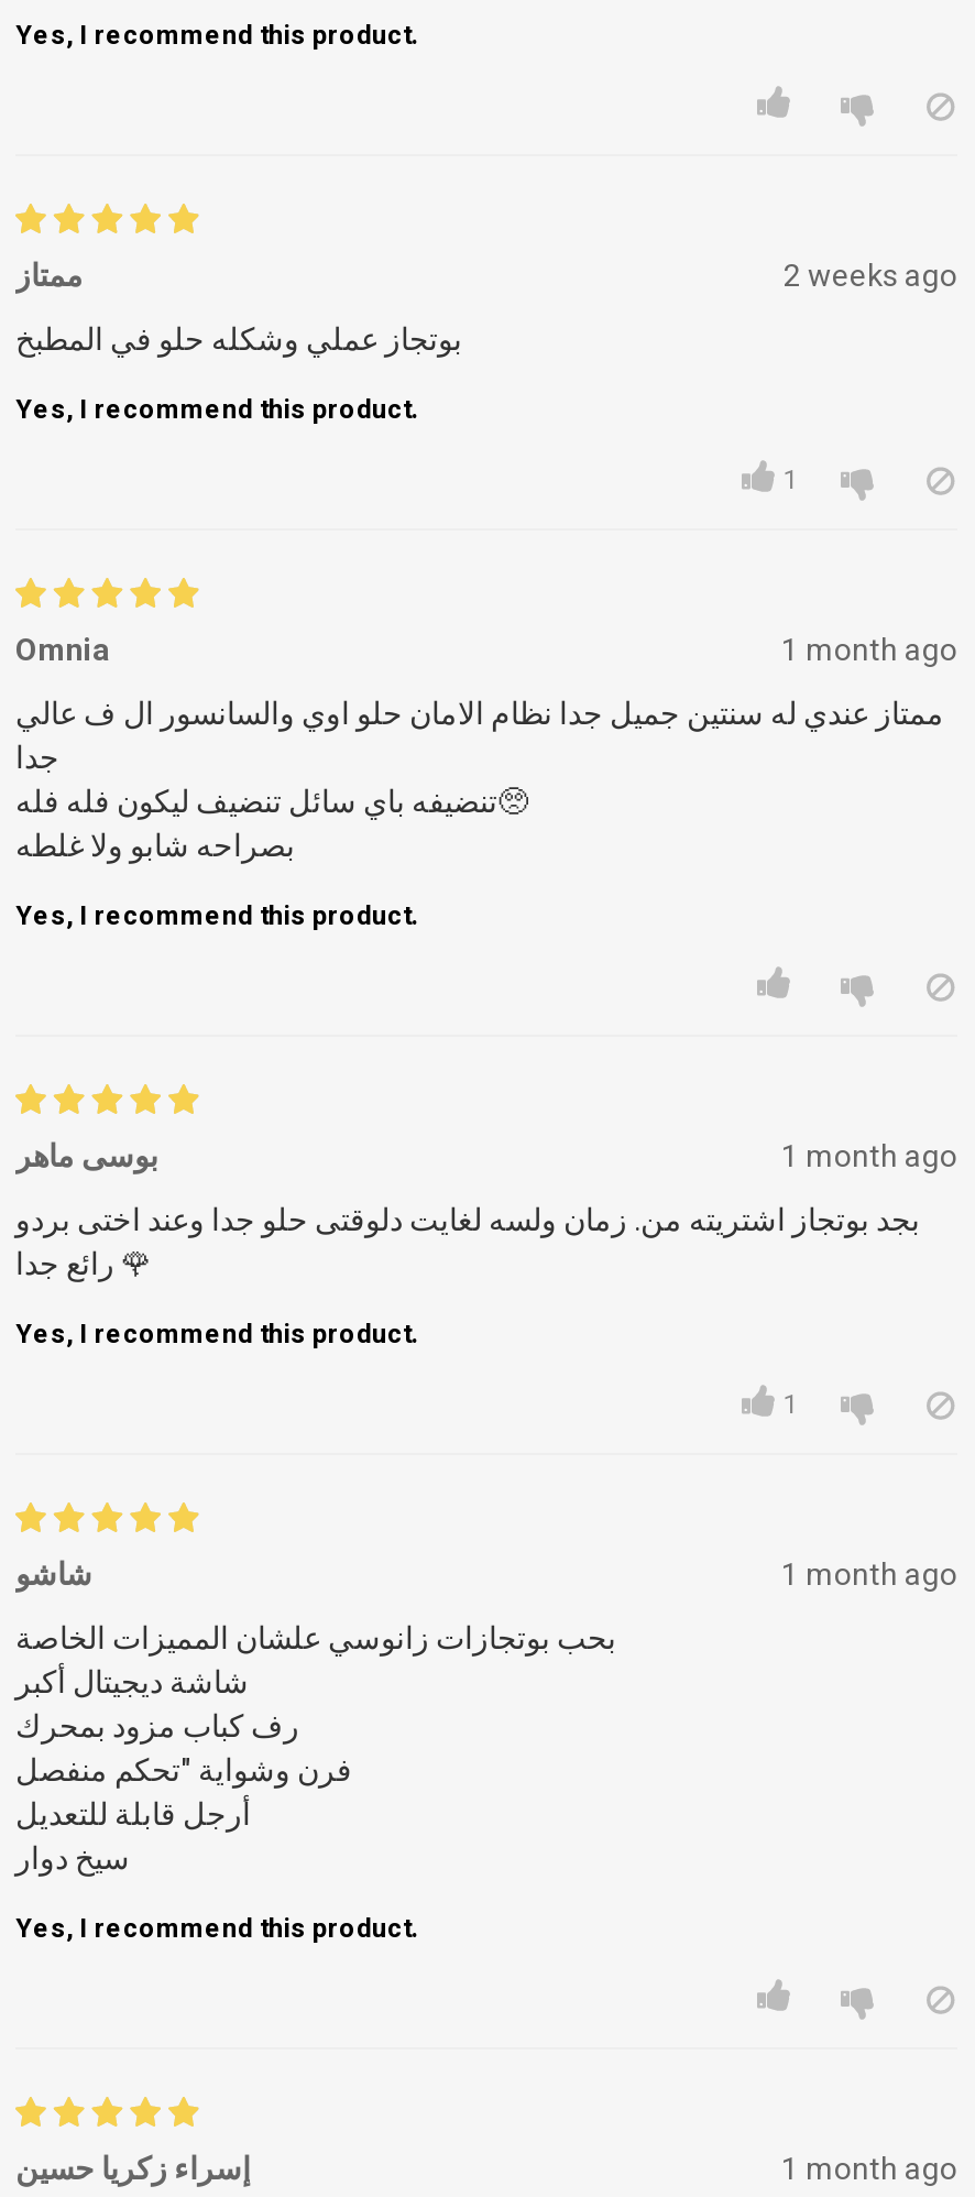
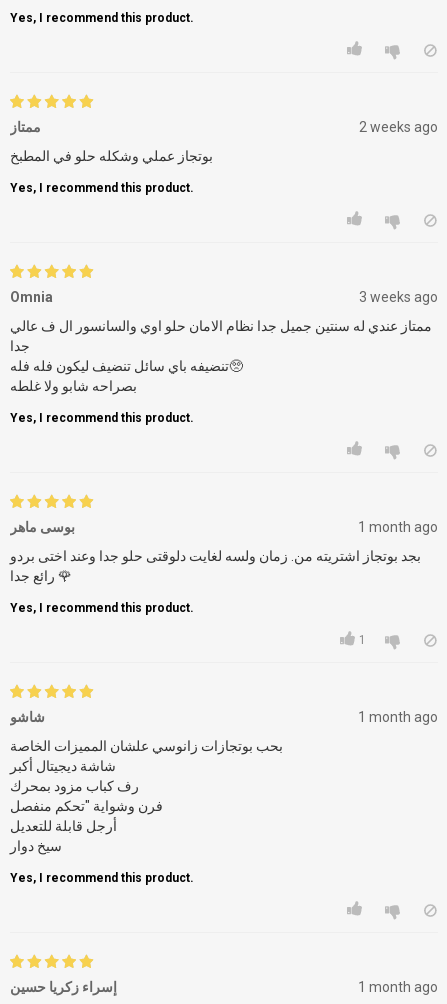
[784,464,799,495] 1 -> none
[781,632,957,667] 1 month ago -> [359,289,438,305] 3 weeks ago

